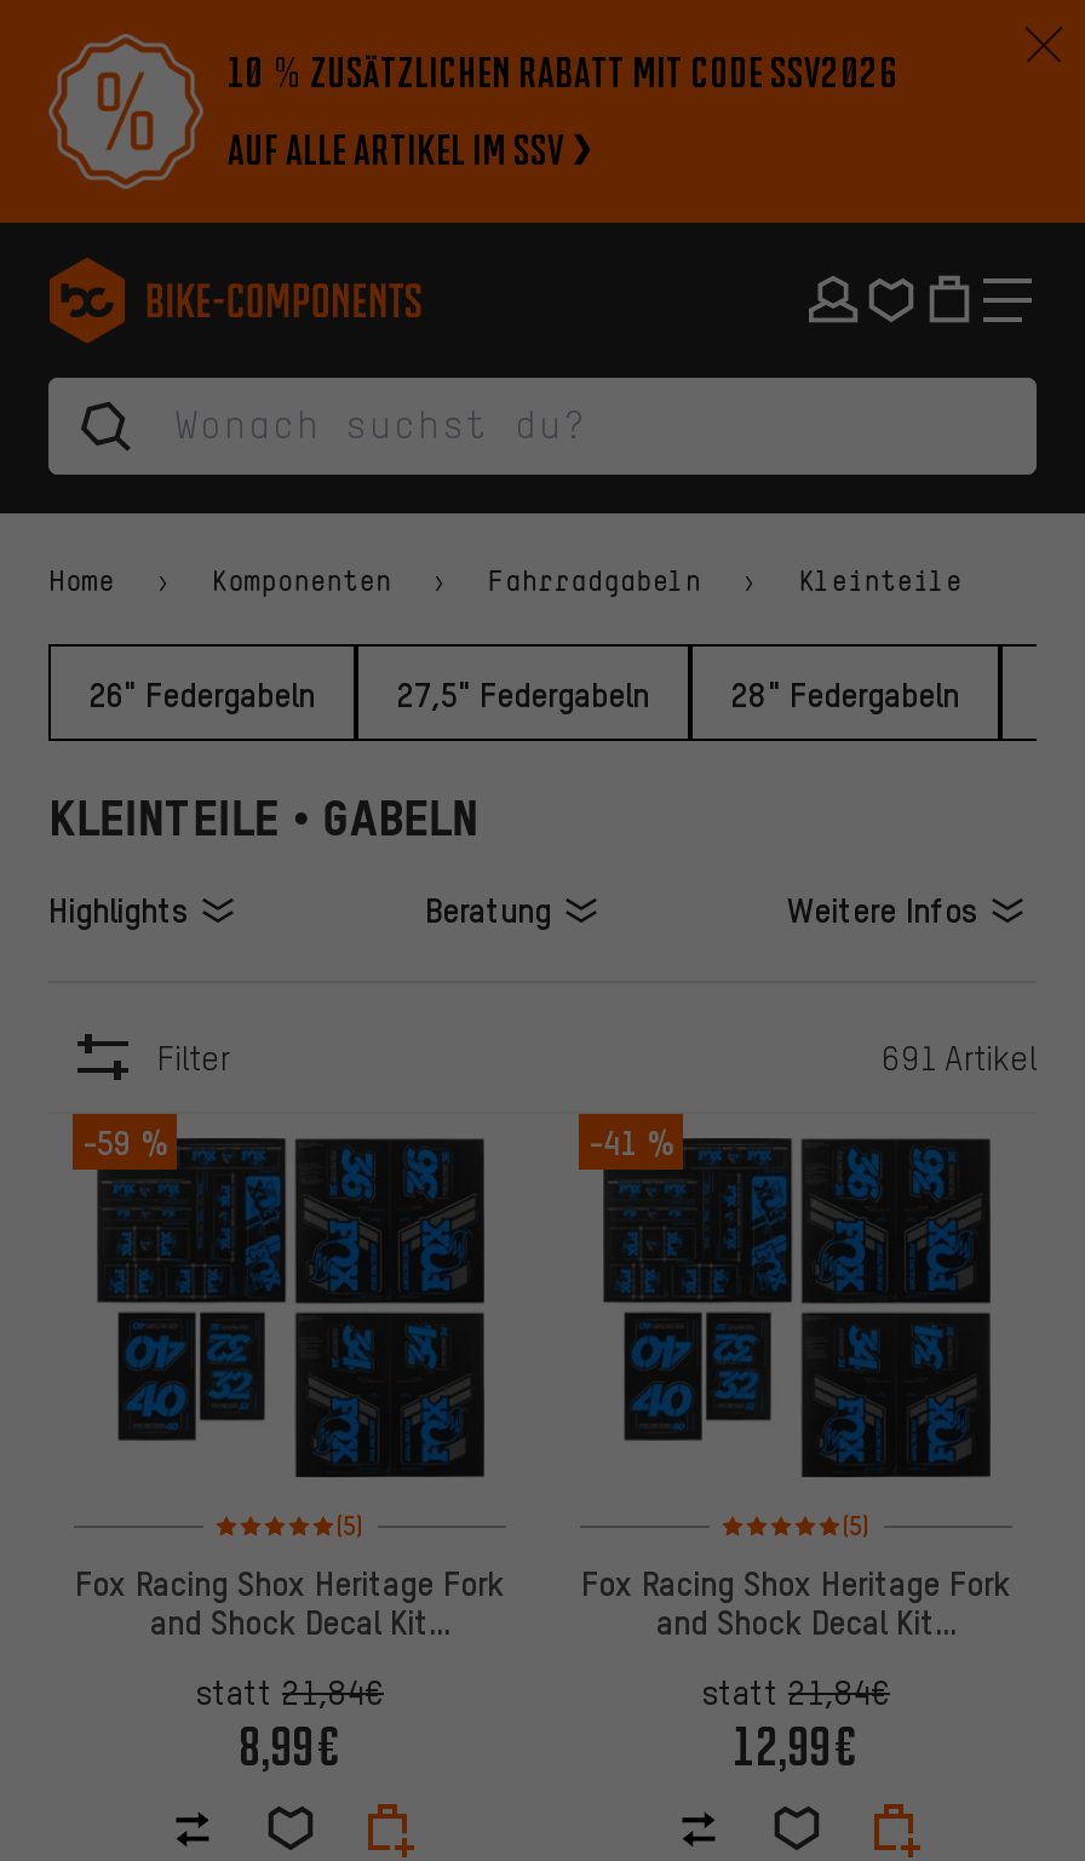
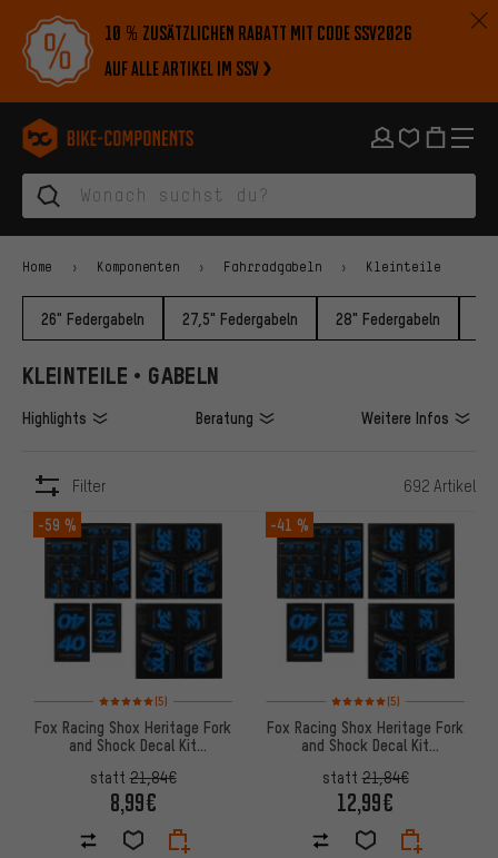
[882,1036,1037,1078] 691 Artikel -> [404,476,476,495] 692 Artikel

